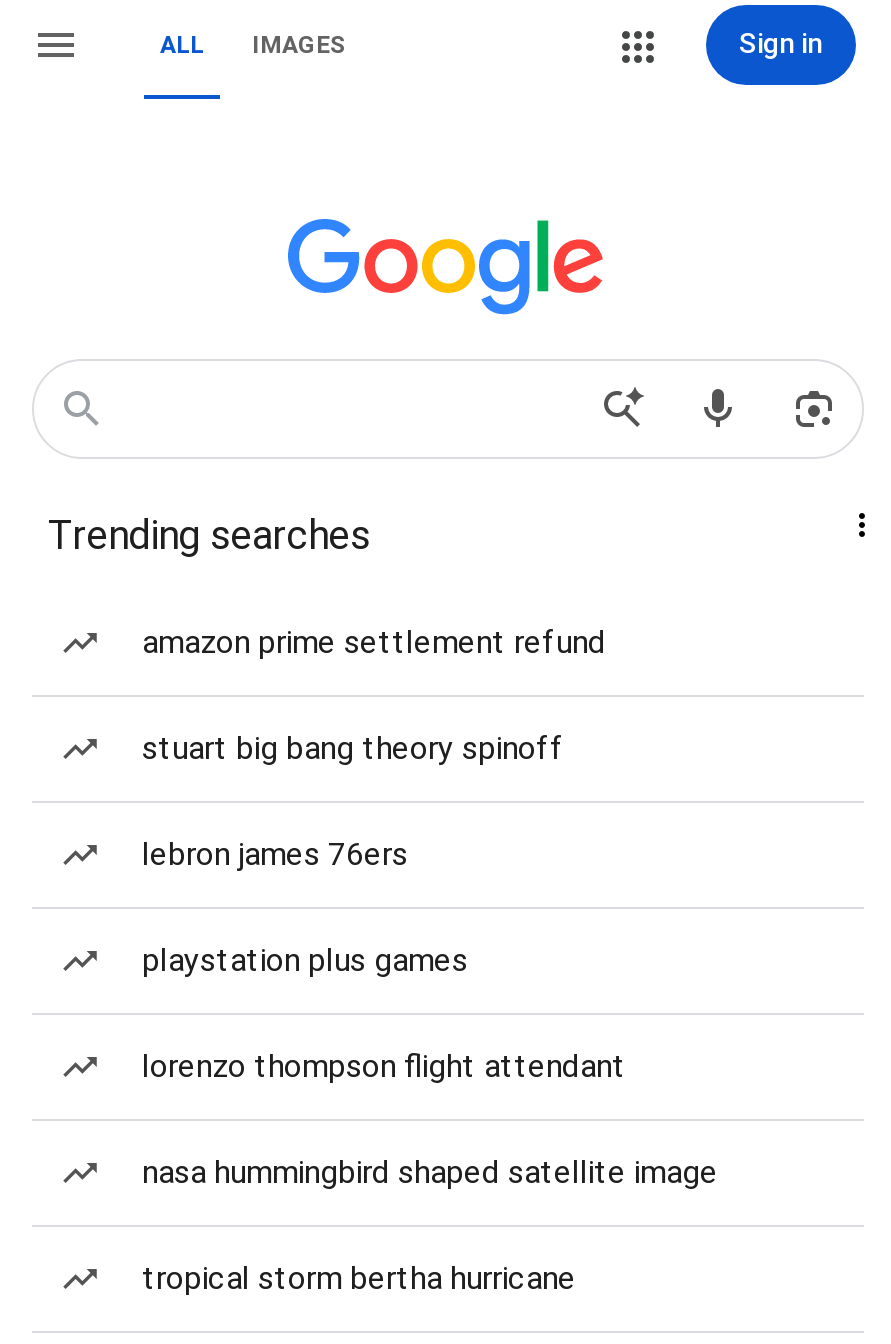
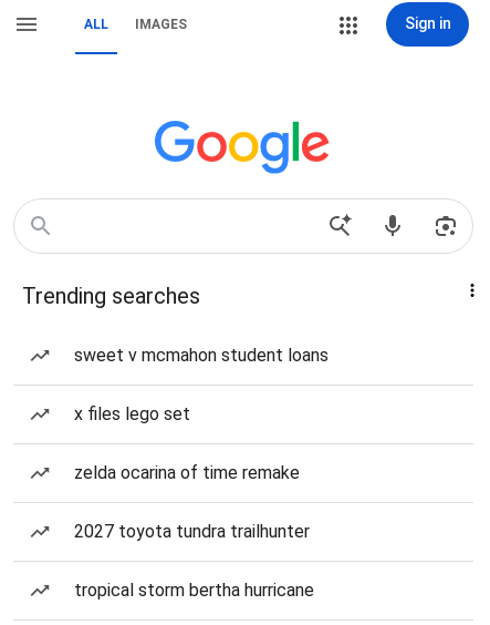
[142,623,718,1191] amazon prime settlement refund | stuart big bang theory spinoff | lebron james 76ers | playstation plus games | lorenzo thompson flight attendant | nasa hummingbird shaped satellite image -> [74,345,329,542] sweet v mcmahon student loans | x files lego set | zelda ocarina of time remake | 2027 toyota tundra trailhunter

